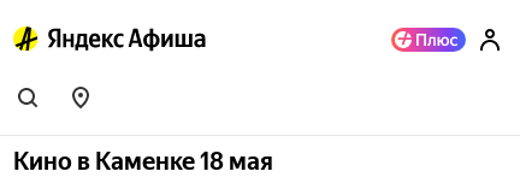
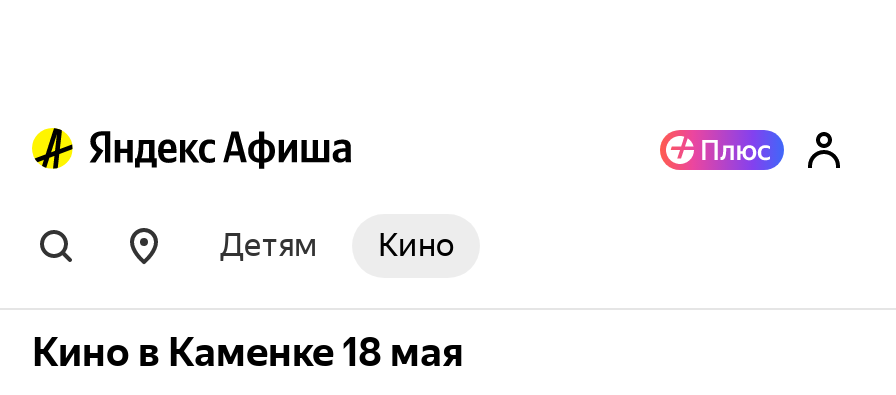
none -> [220,226,454,264] Детям | Кино

